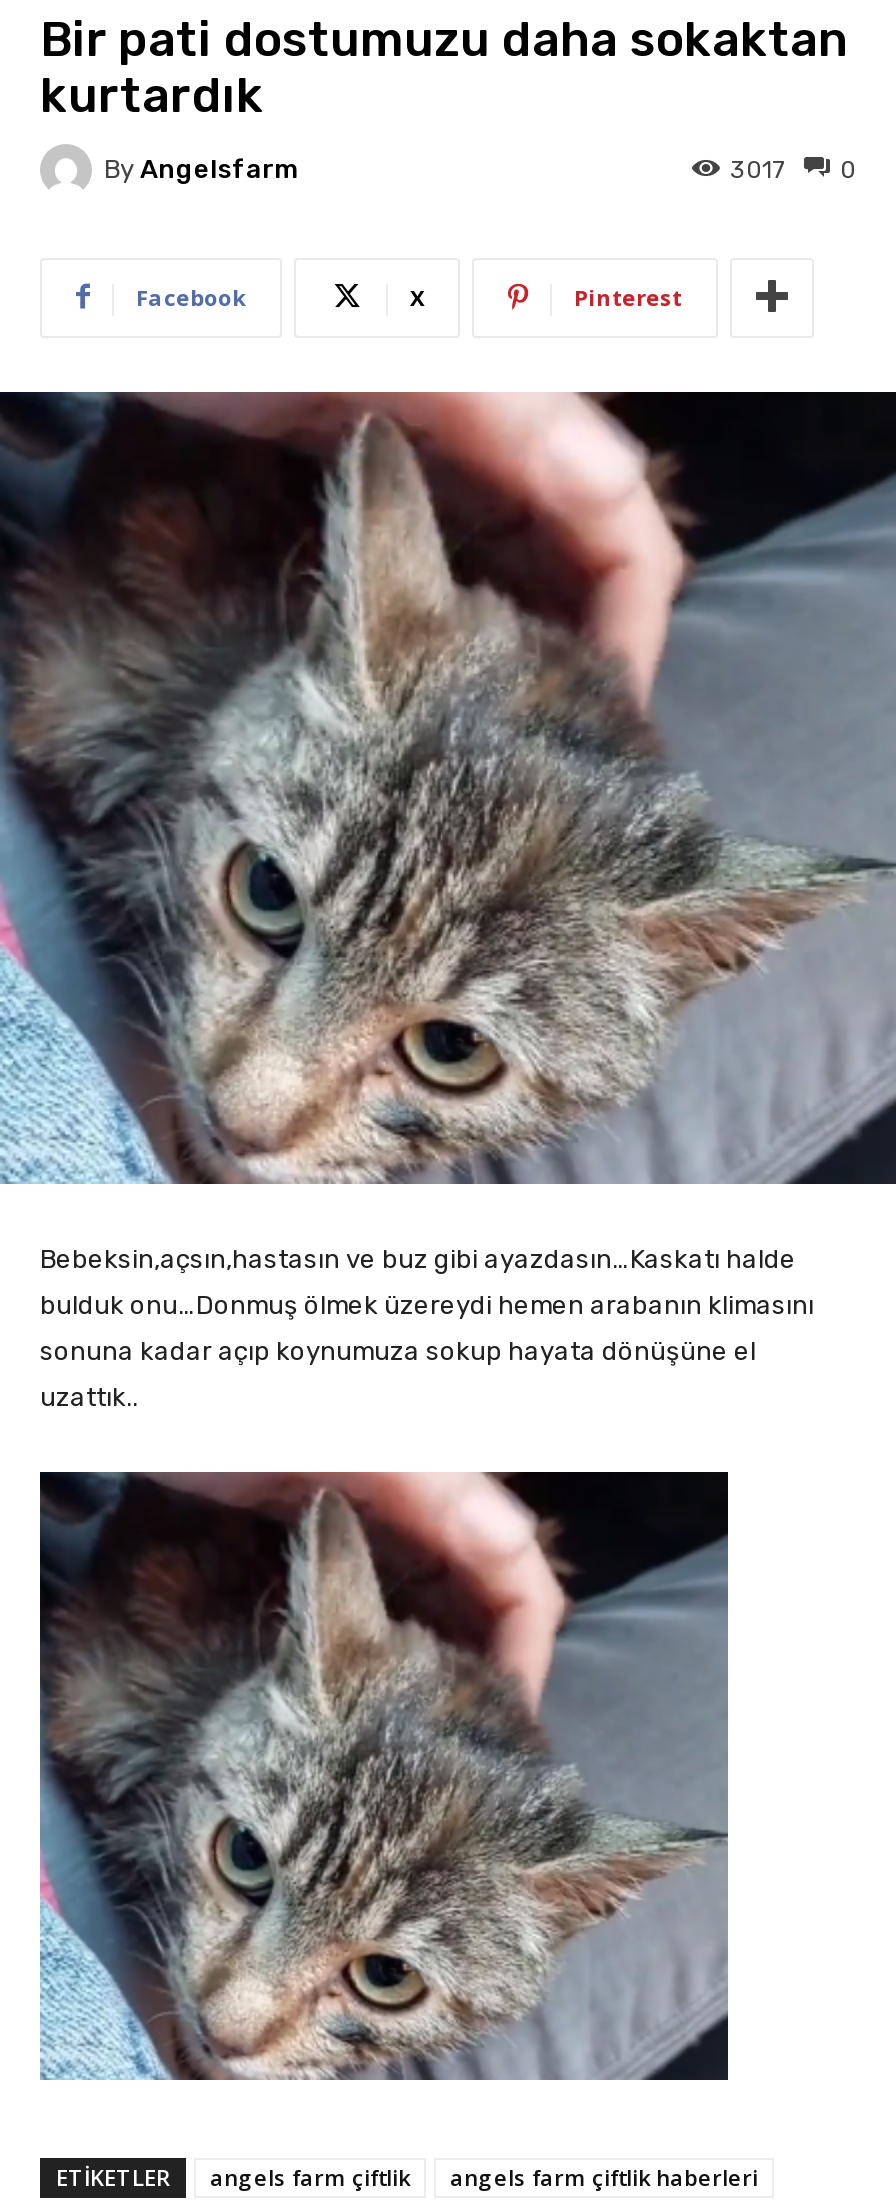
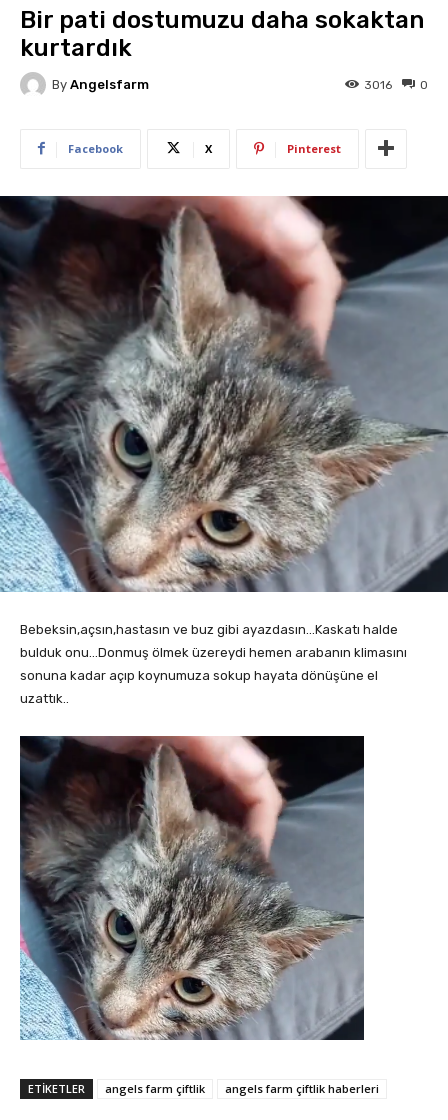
[730,156,856,184] 3017 0 -> [364,78,428,92] 3016 0

